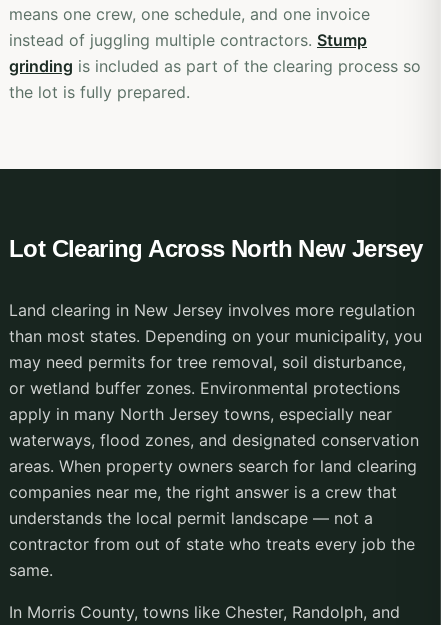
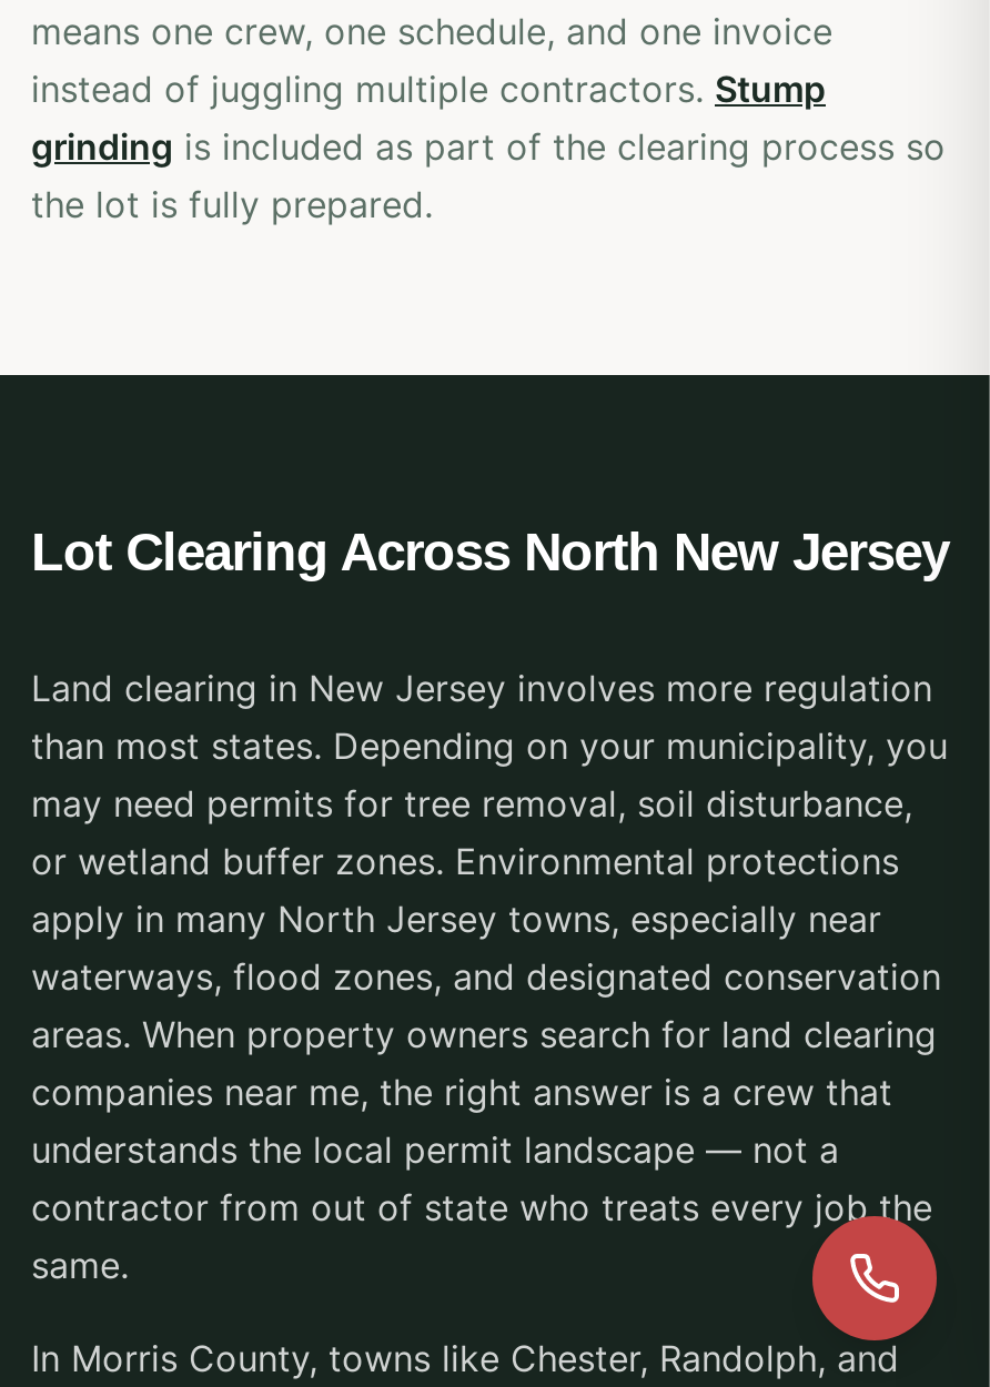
none -> [810,1234,939,1332] [image]

